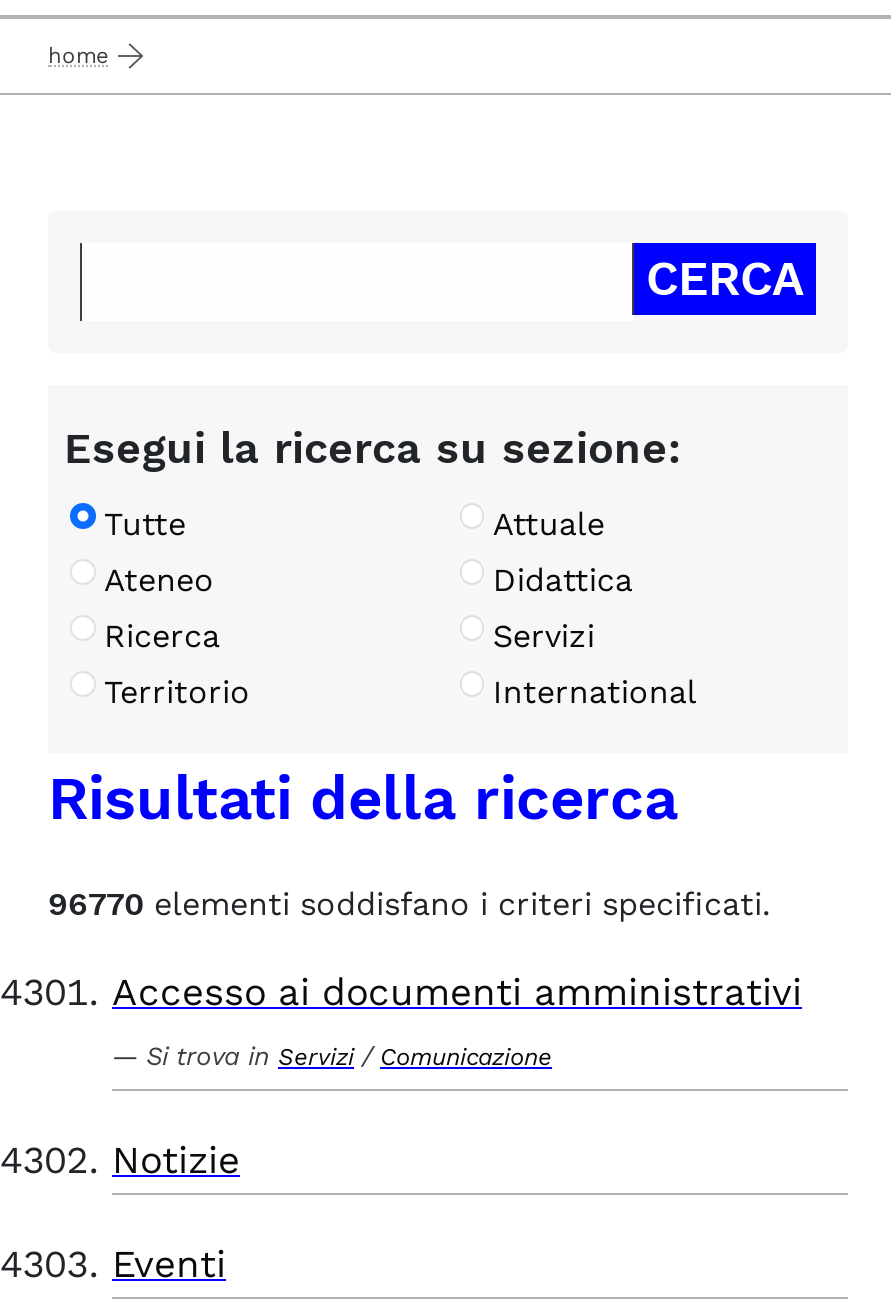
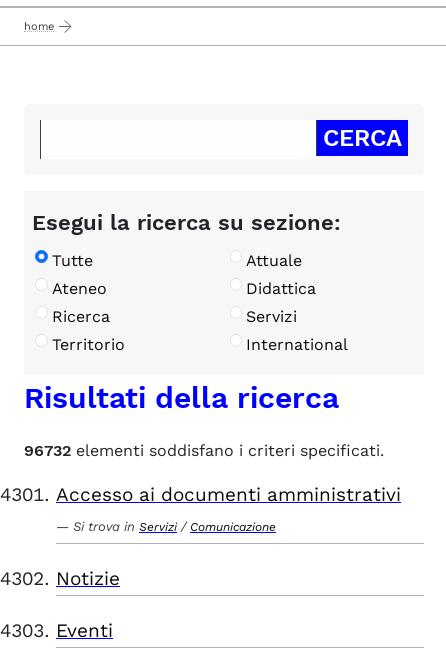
[48,885,770,923] 96770 elementi soddisfano i criteri specificati. -> [24,441,384,460] 96732 elementi soddisfano i criteri specificati.

